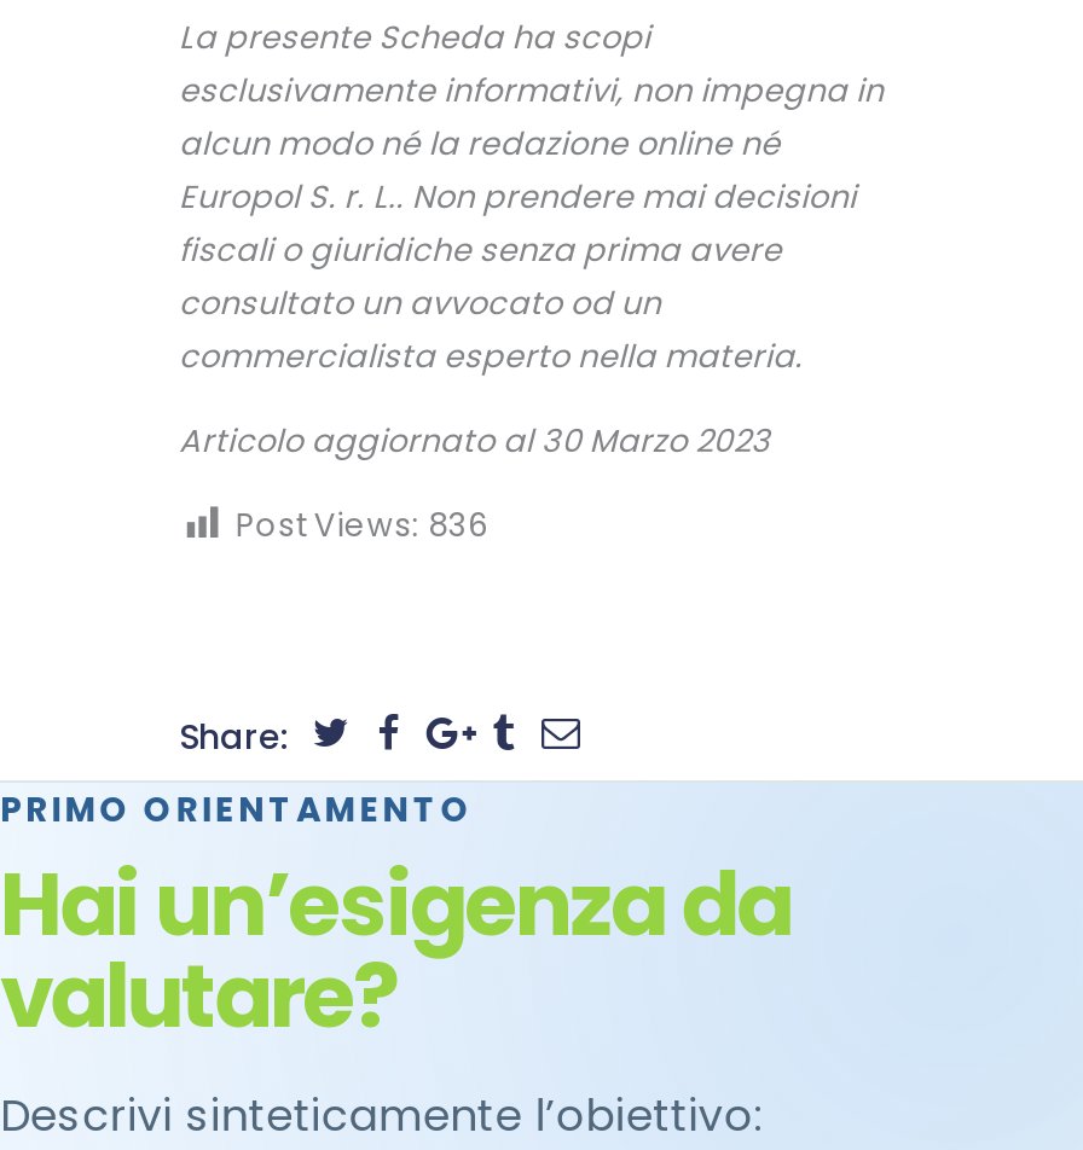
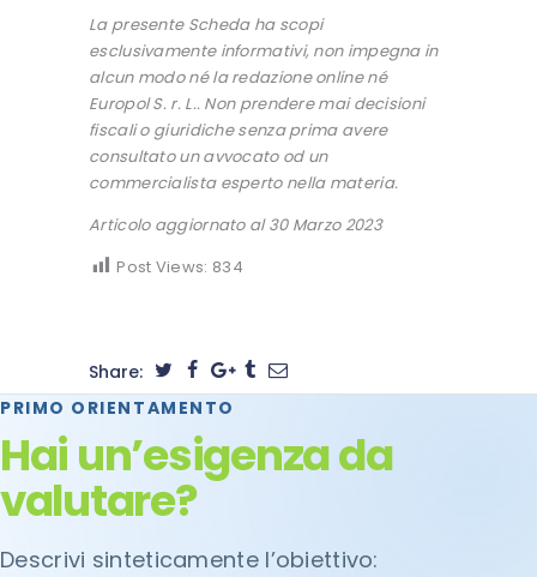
[235,502,488,548] Post Views: 836 -> [117,255,243,278] Post Views: 834

